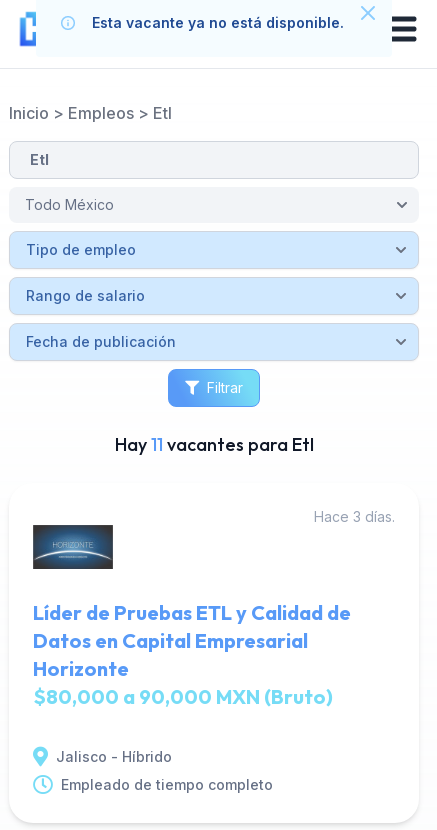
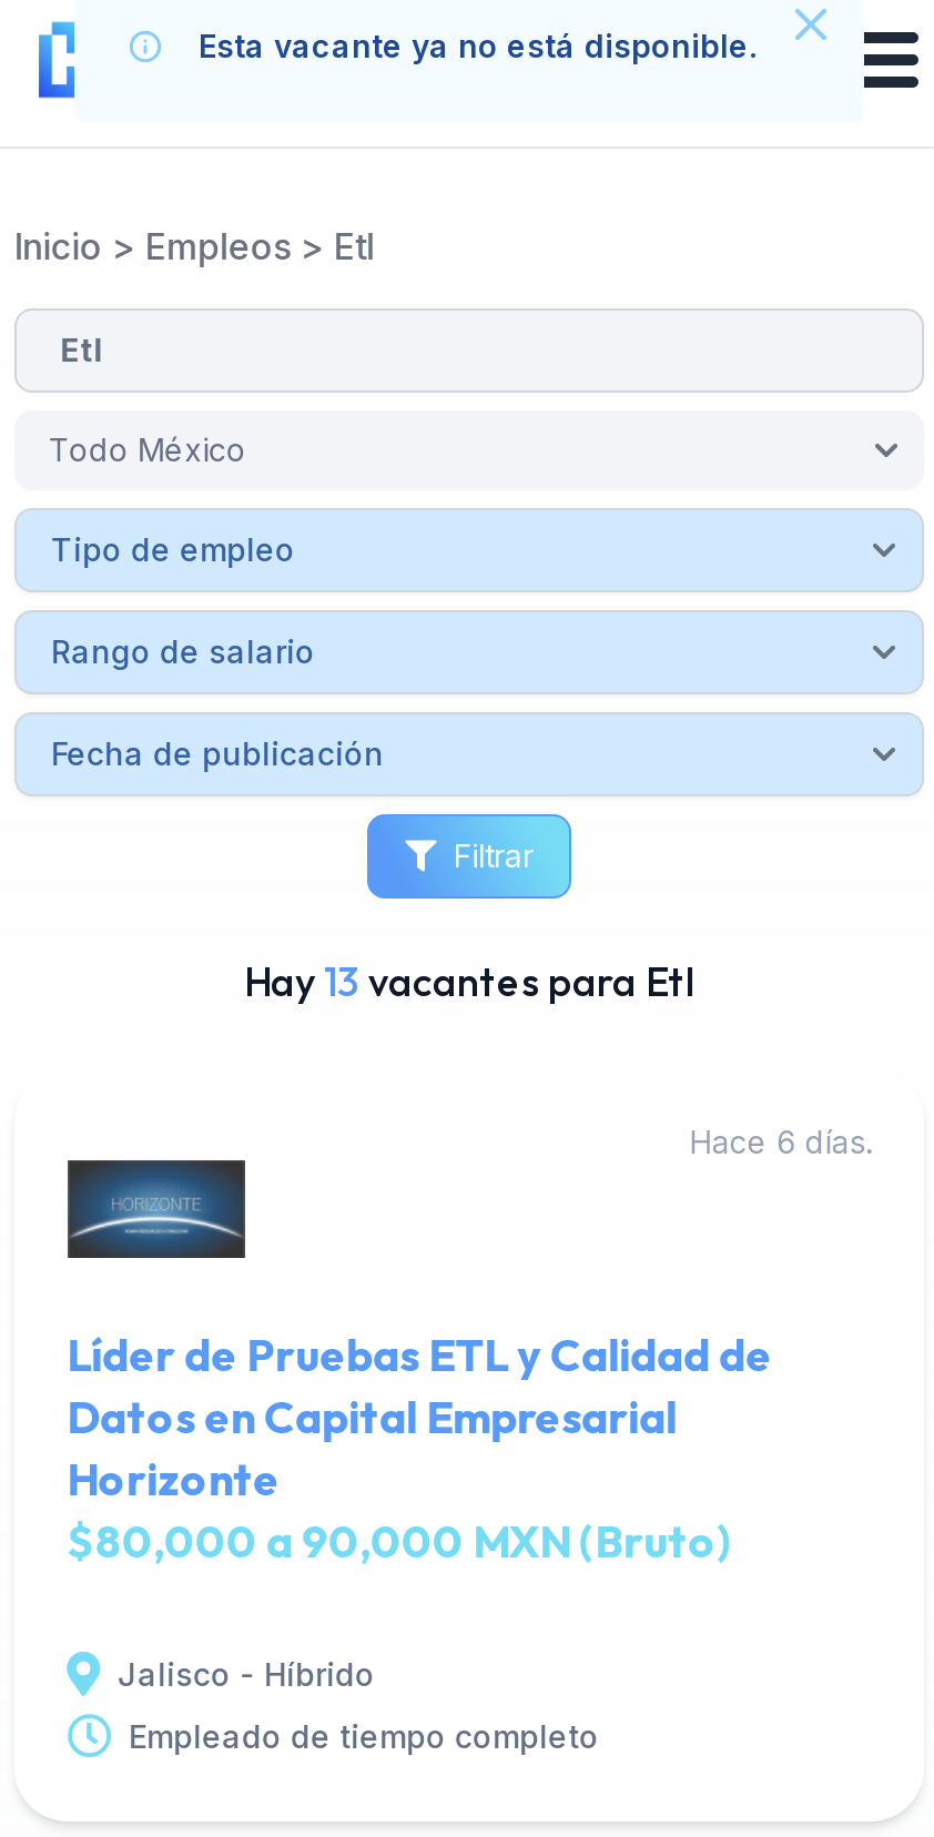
[114,433,313,456] Hay 11 vacantes para Etl -> [244,956,694,1007] Hay 13 vacantes para Etl
[314,508,395,525] Hace 3 días. -> [690,1123,871,1160] Hace 6 días.

